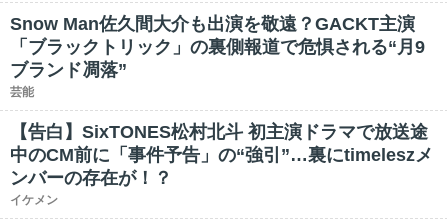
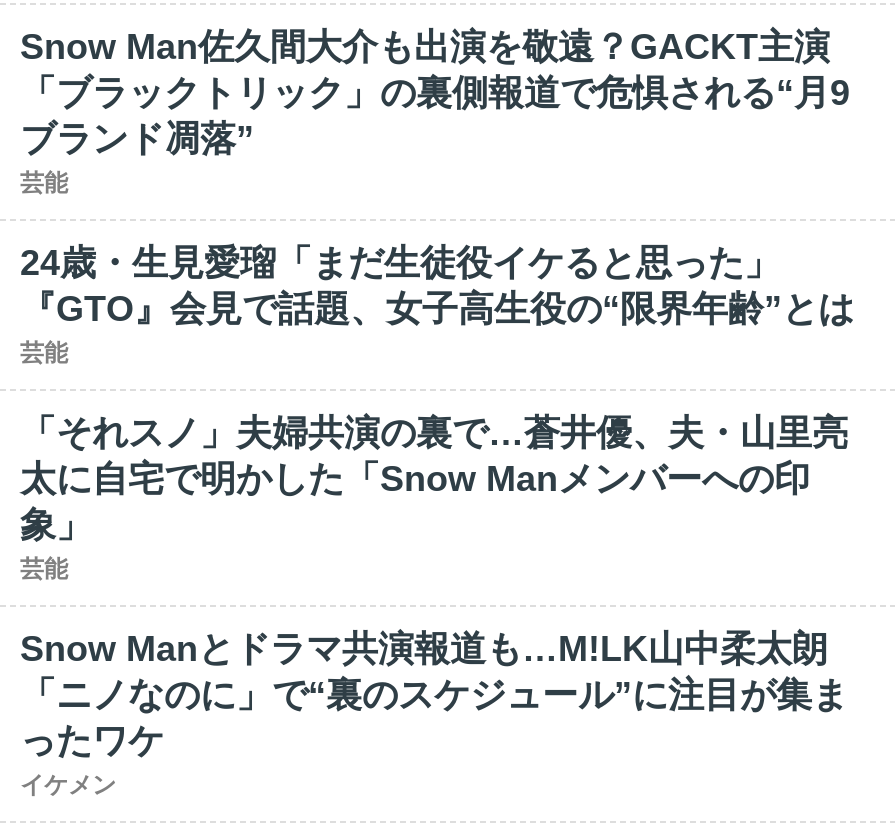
[10,122,433,188] 【告白】SixTONES松村北斗 初主演ドラマで放送途 | 中のCM前に「事件予告」の“強引”…裏にtimeleszメ | ンバーの存在が！？ -> [20,243,854,761] 24歳・生見愛瑠「まだ生徒役イケると思った」 | 『GTO』会見で話題、女子高生役の“限界年齢”とは | 芸能 | 「それスノ」夫婦共演の裏で…蒼井優、夫・山里亮 | 太に自宅で明かした「Snow Manメンバーへの印 | 象」 | 芸能 | Snow Manとドラマ共演報道も…M!LK山中柔太朗 | 「ニノなのに」で“裏のスケジュール”に注目が集ま | ったワケ

